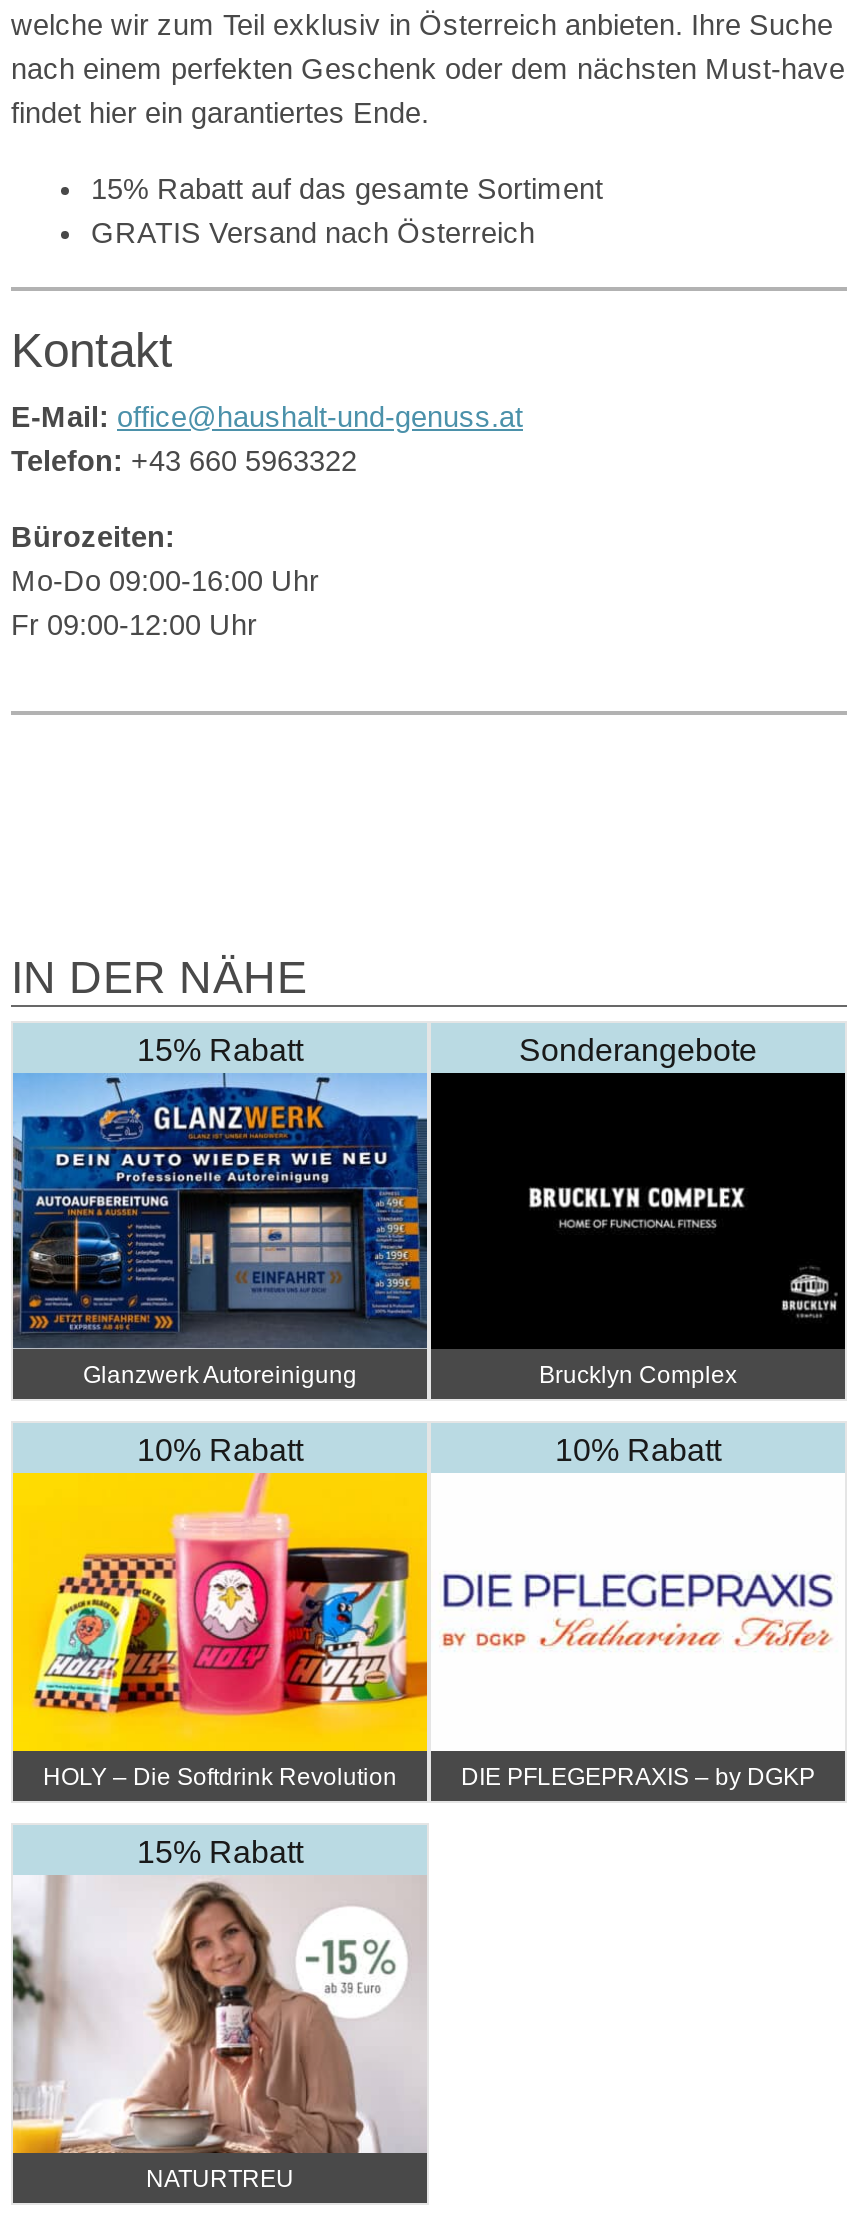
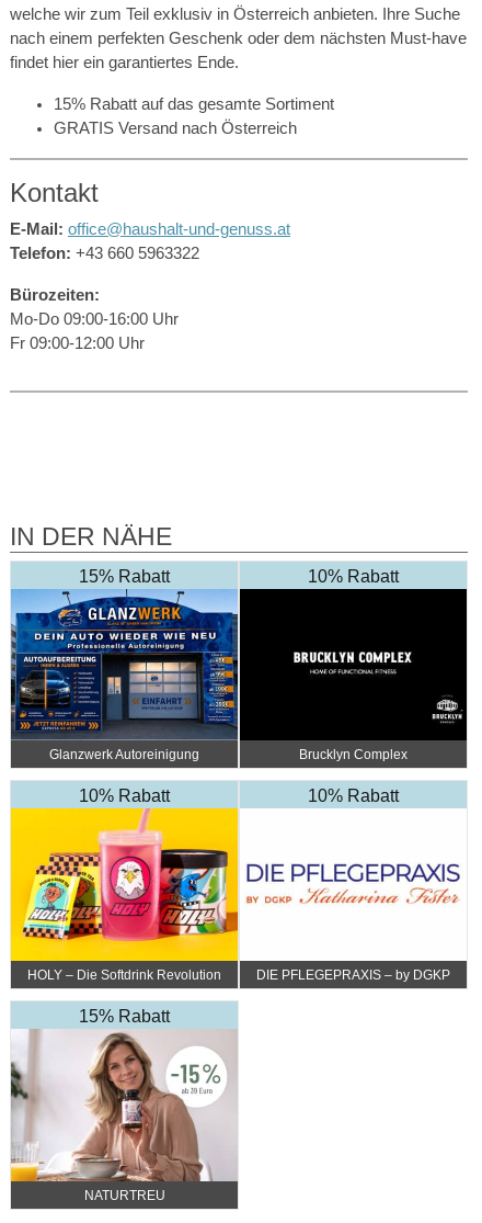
[519,1032,757,1066] Sonderangebote -> [308,567,399,585] 10% Rabatt

